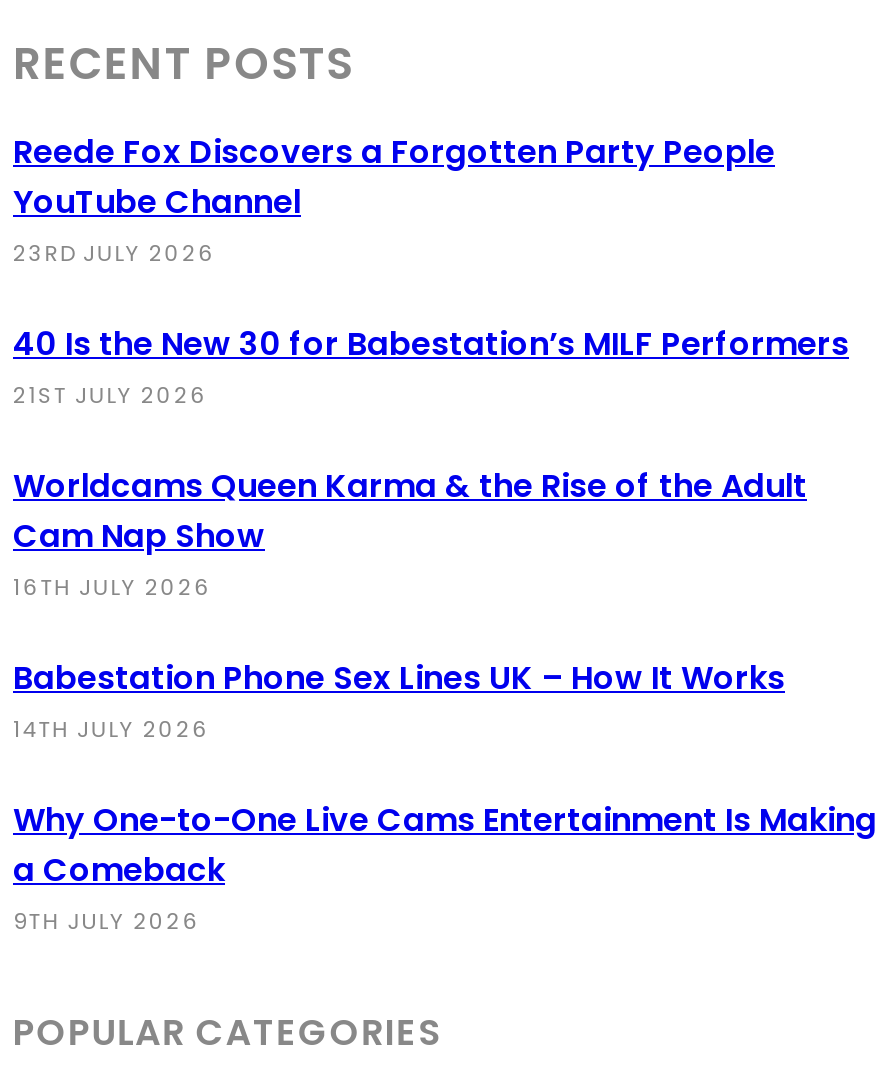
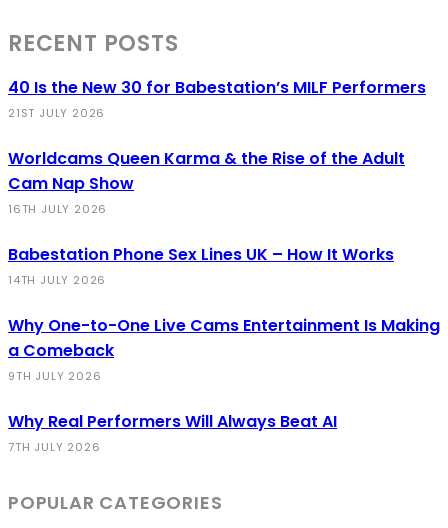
[13,129,775,269] Reede Fox Discovers a Forgotten Party People | YouTube Channel | 23RD JULY 2026 -> none
moved [13,321,877,937] -> [8,76,440,384]: 40 Is the New 30 for Babestation’s MILF Performers | 21ST JULY 2026 | Worldcams Queen Karma & the Rise of the Adult | ... | a Comeback | 9TH JULY 2026
none -> [8,410,337,455] Why Real Performers Will Always Beat AI | 7TH JULY 2026

